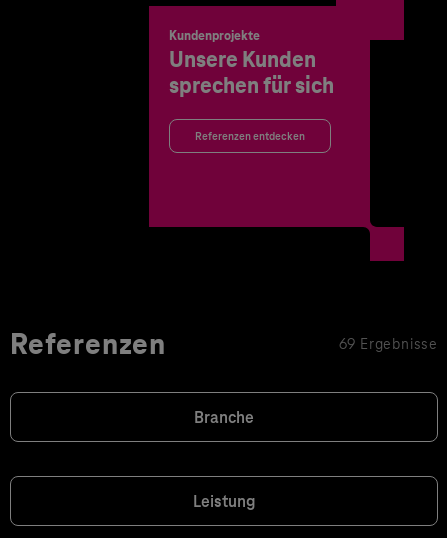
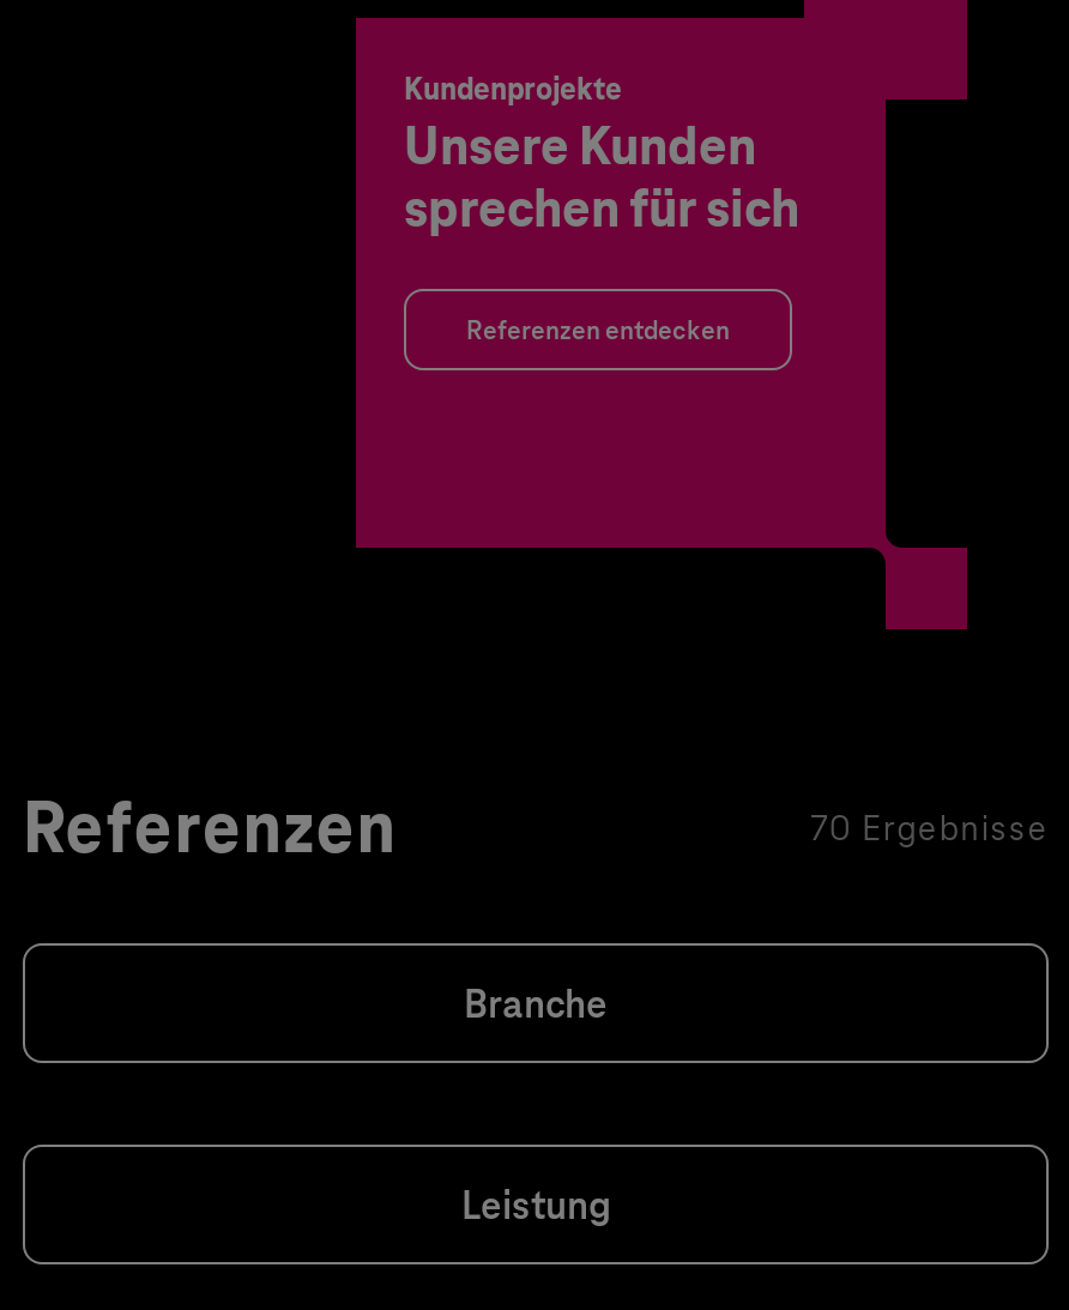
[339,335,438,353] 69 Ergebnisse -> [810,807,1049,850] 70 Ergebnisse

